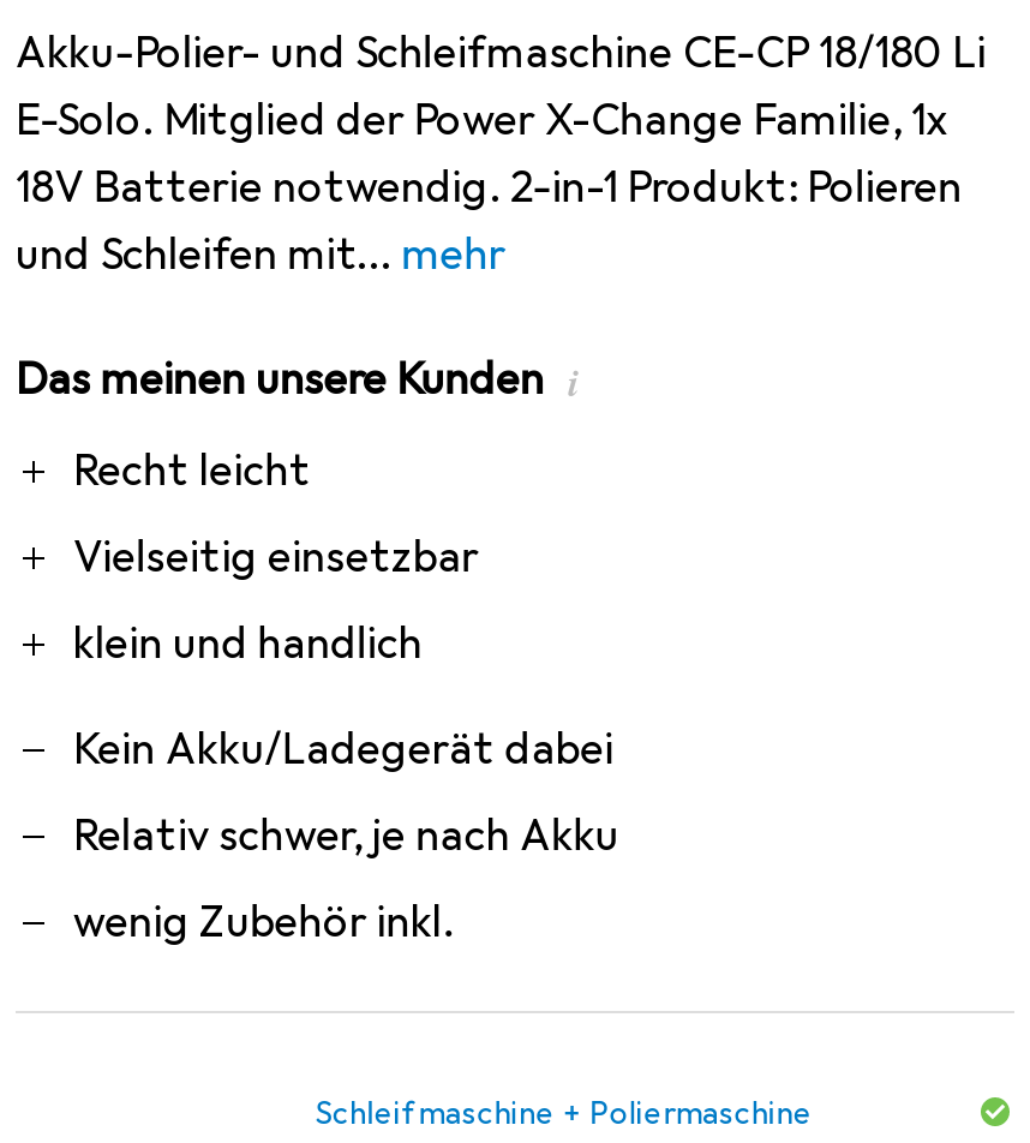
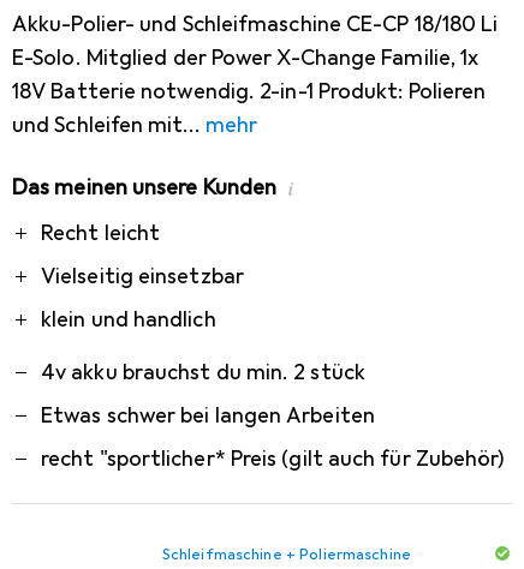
[73,723,614,776] Kein Akku/Ladegerät dabei -> [41,359,365,385] 4v akku brauchst du min. 2 stück
[73,809,619,862] Relativ schwer, je nach Akku -> [41,402,375,429] Etwas schwer bei langen Arbeiten
[73,896,454,948] wenig Zubehör inkl. -> [41,445,504,472] recht "sportlicher* Preis (gilt auch für Zubehör)

